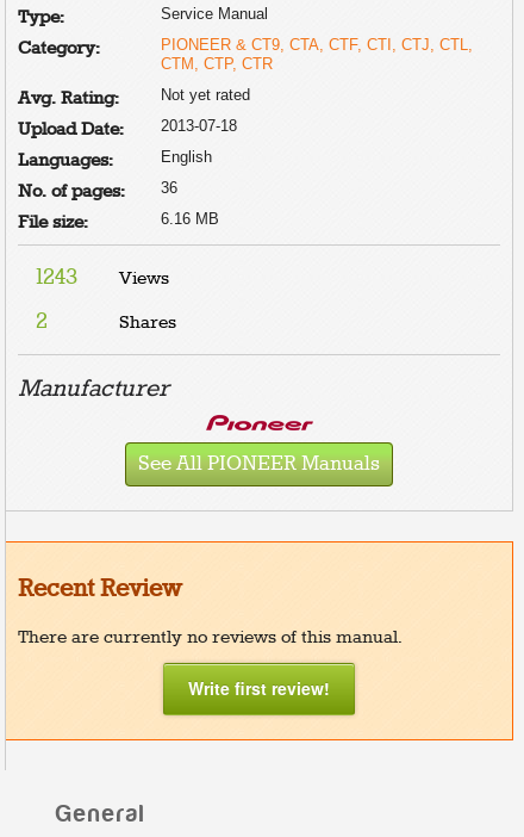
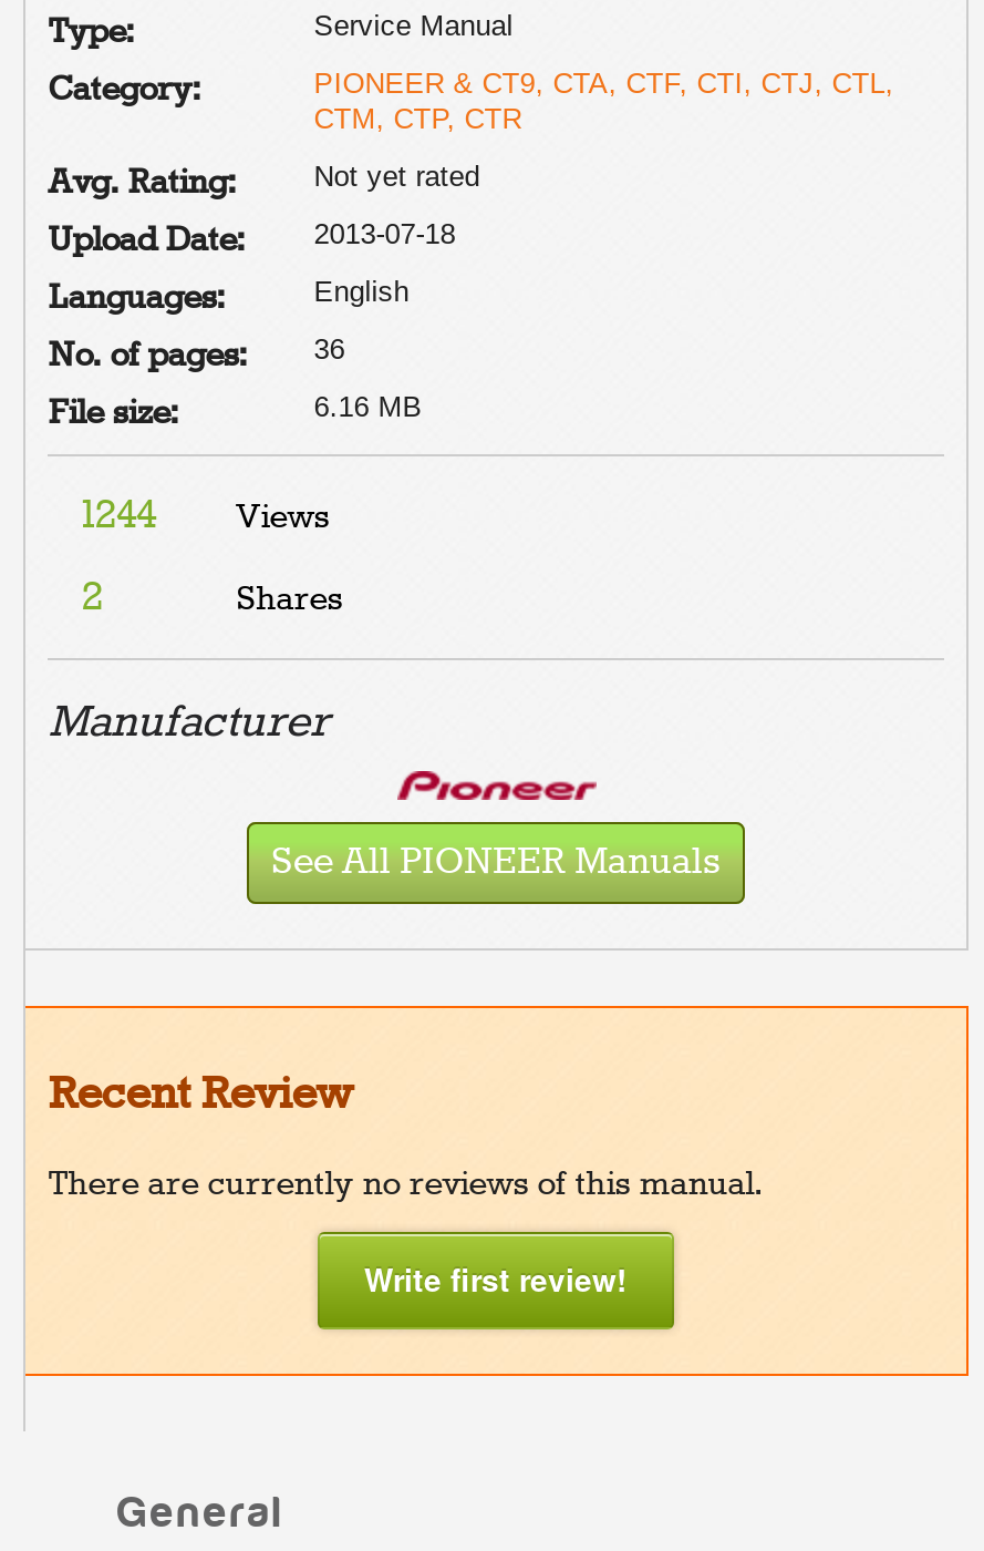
[36,264,169,290] 1243 Views -> [81,491,329,540] 1244 Views

